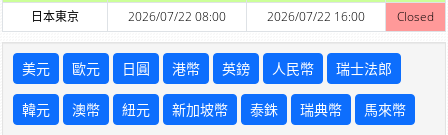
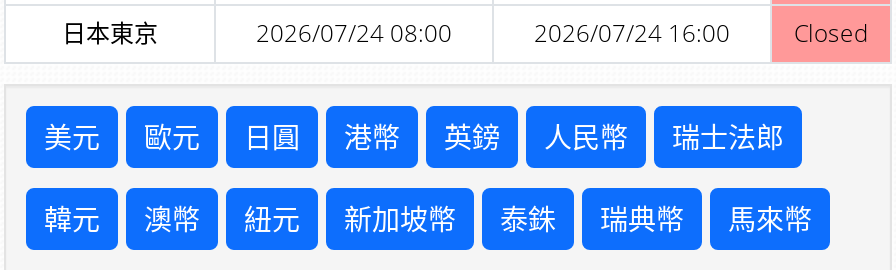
[128,8,226,25] 2026/07/22 08:00 -> [256,16,452,50] 2026/07/24 08:00
[267,8,434,25] 2026/07/22 16:00 Closed -> [534,16,868,50] 2026/07/24 16:00 Closed

